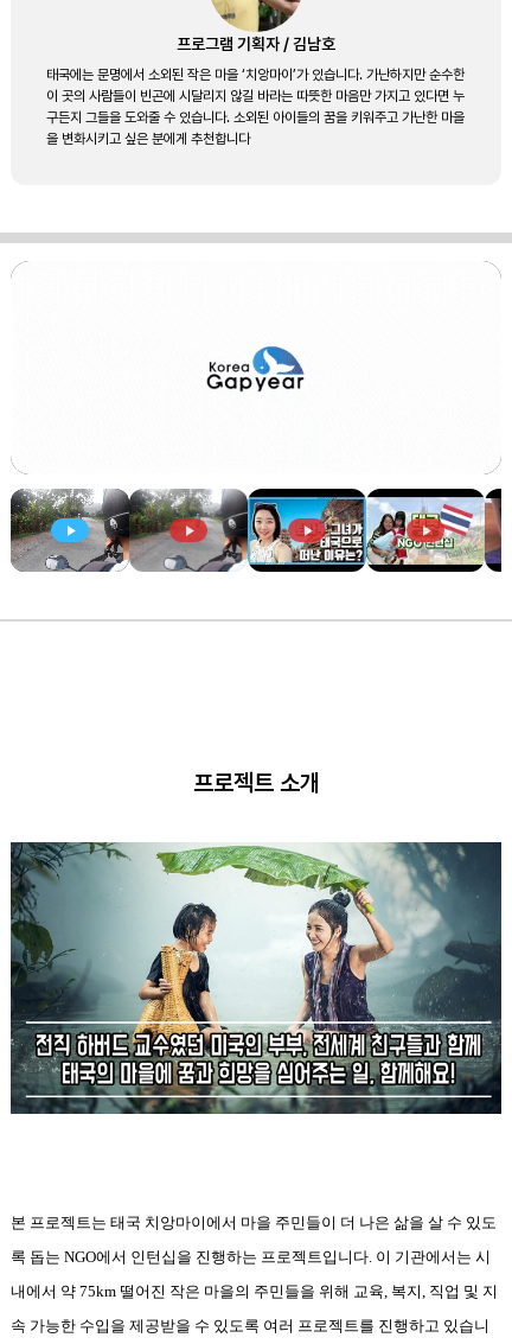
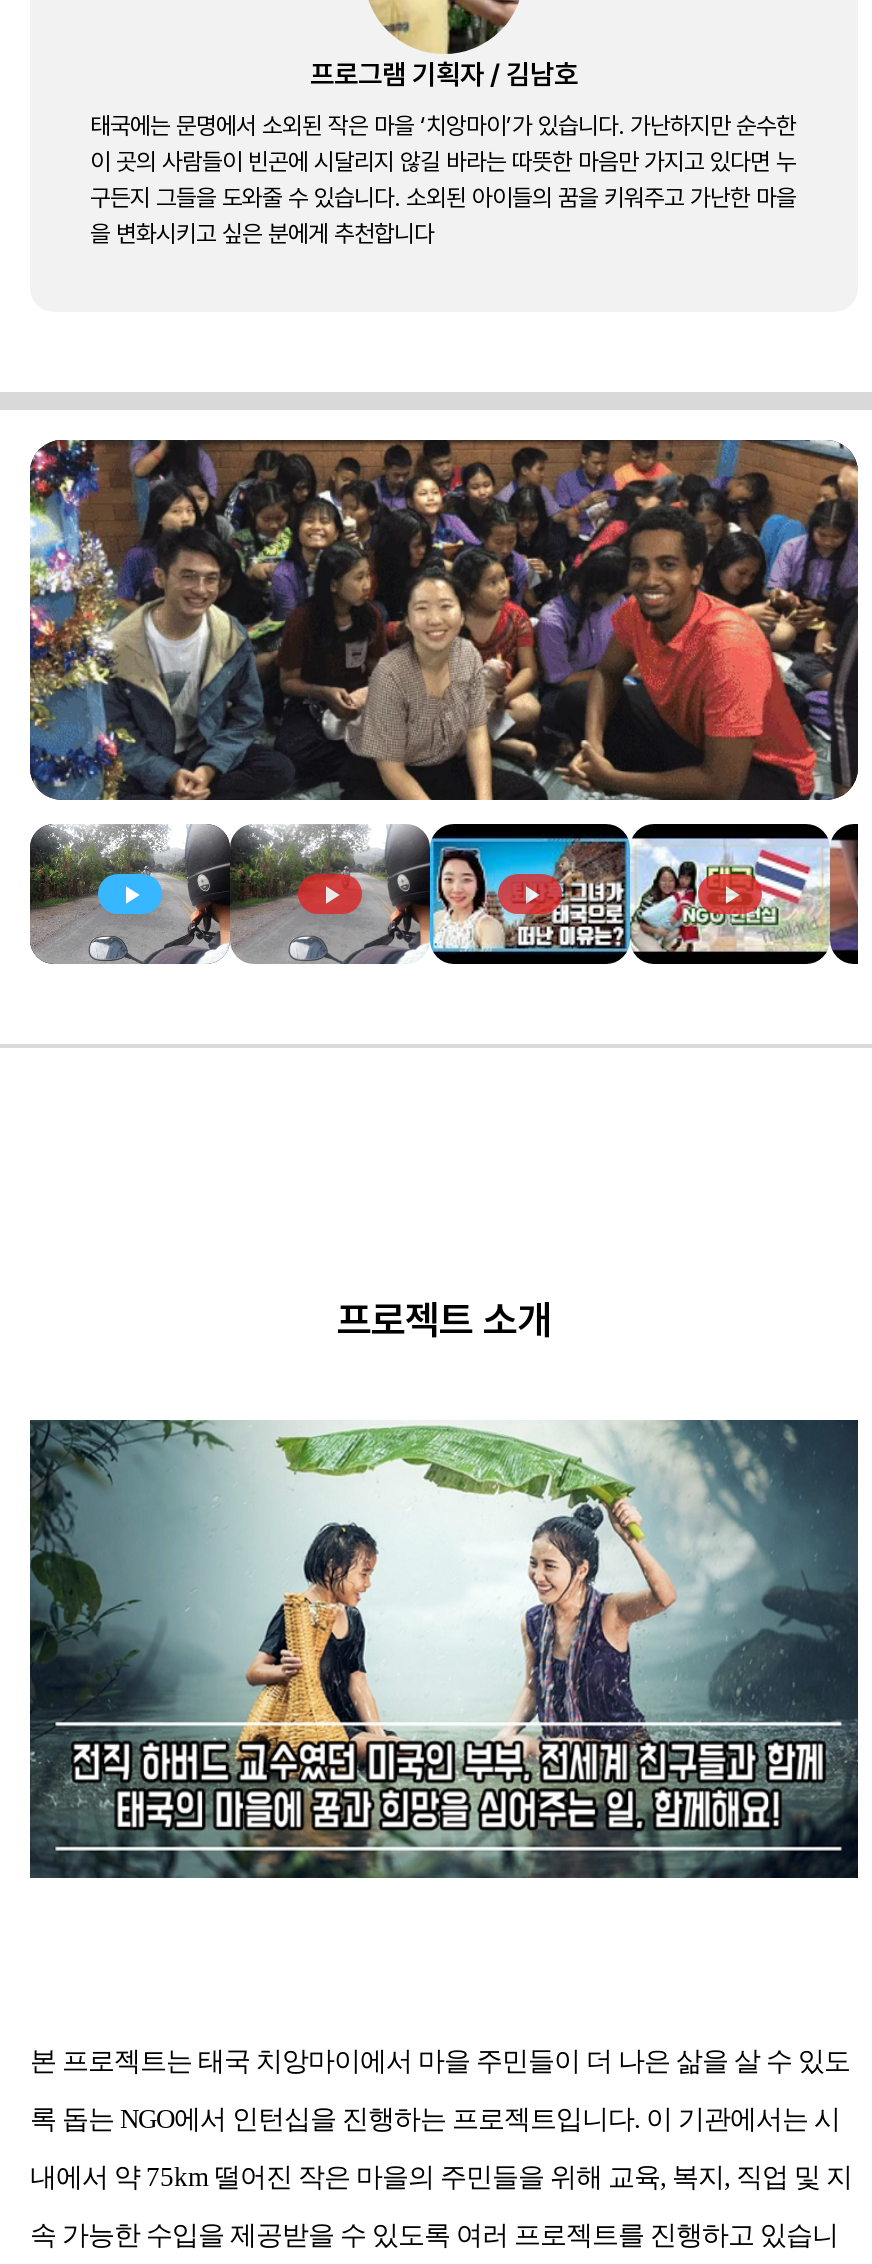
none -> [28,438,860,802] [image]

